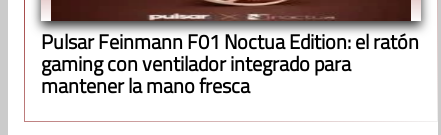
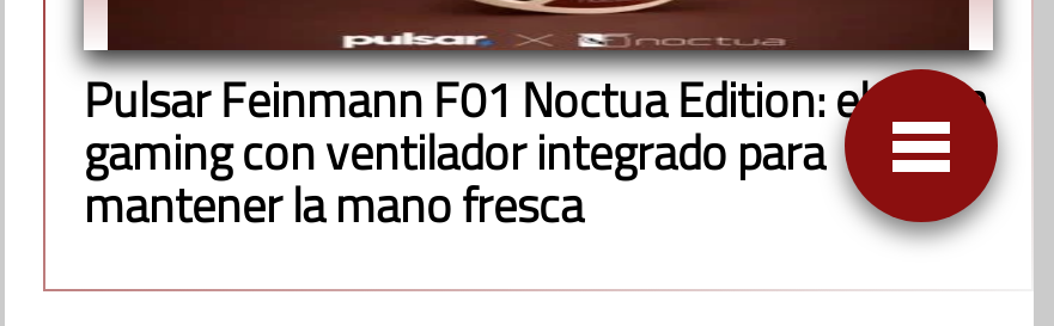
none -> [837,122,1005,244] [image]

